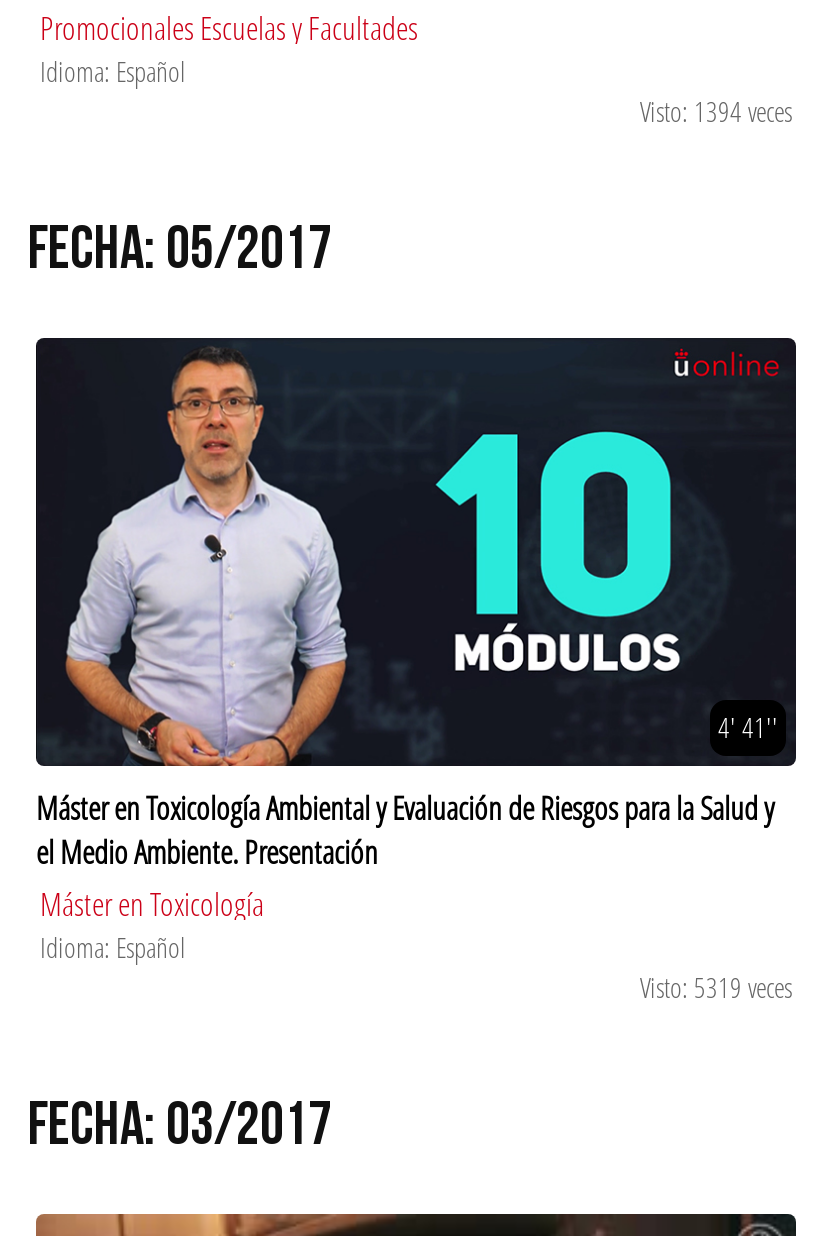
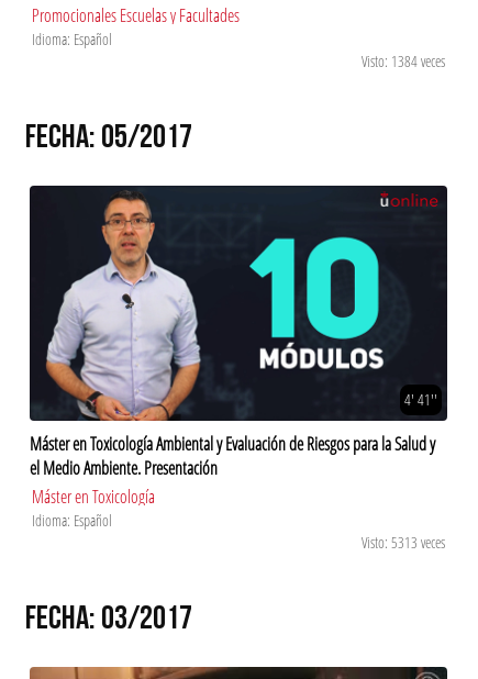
[640,92,792,130] Visto: 1394 veces -> [362,51,445,72] Visto: 1384 veces
[640,968,792,1006] Visto: 5319 veces -> [362,532,445,553] Visto: 5313 veces

